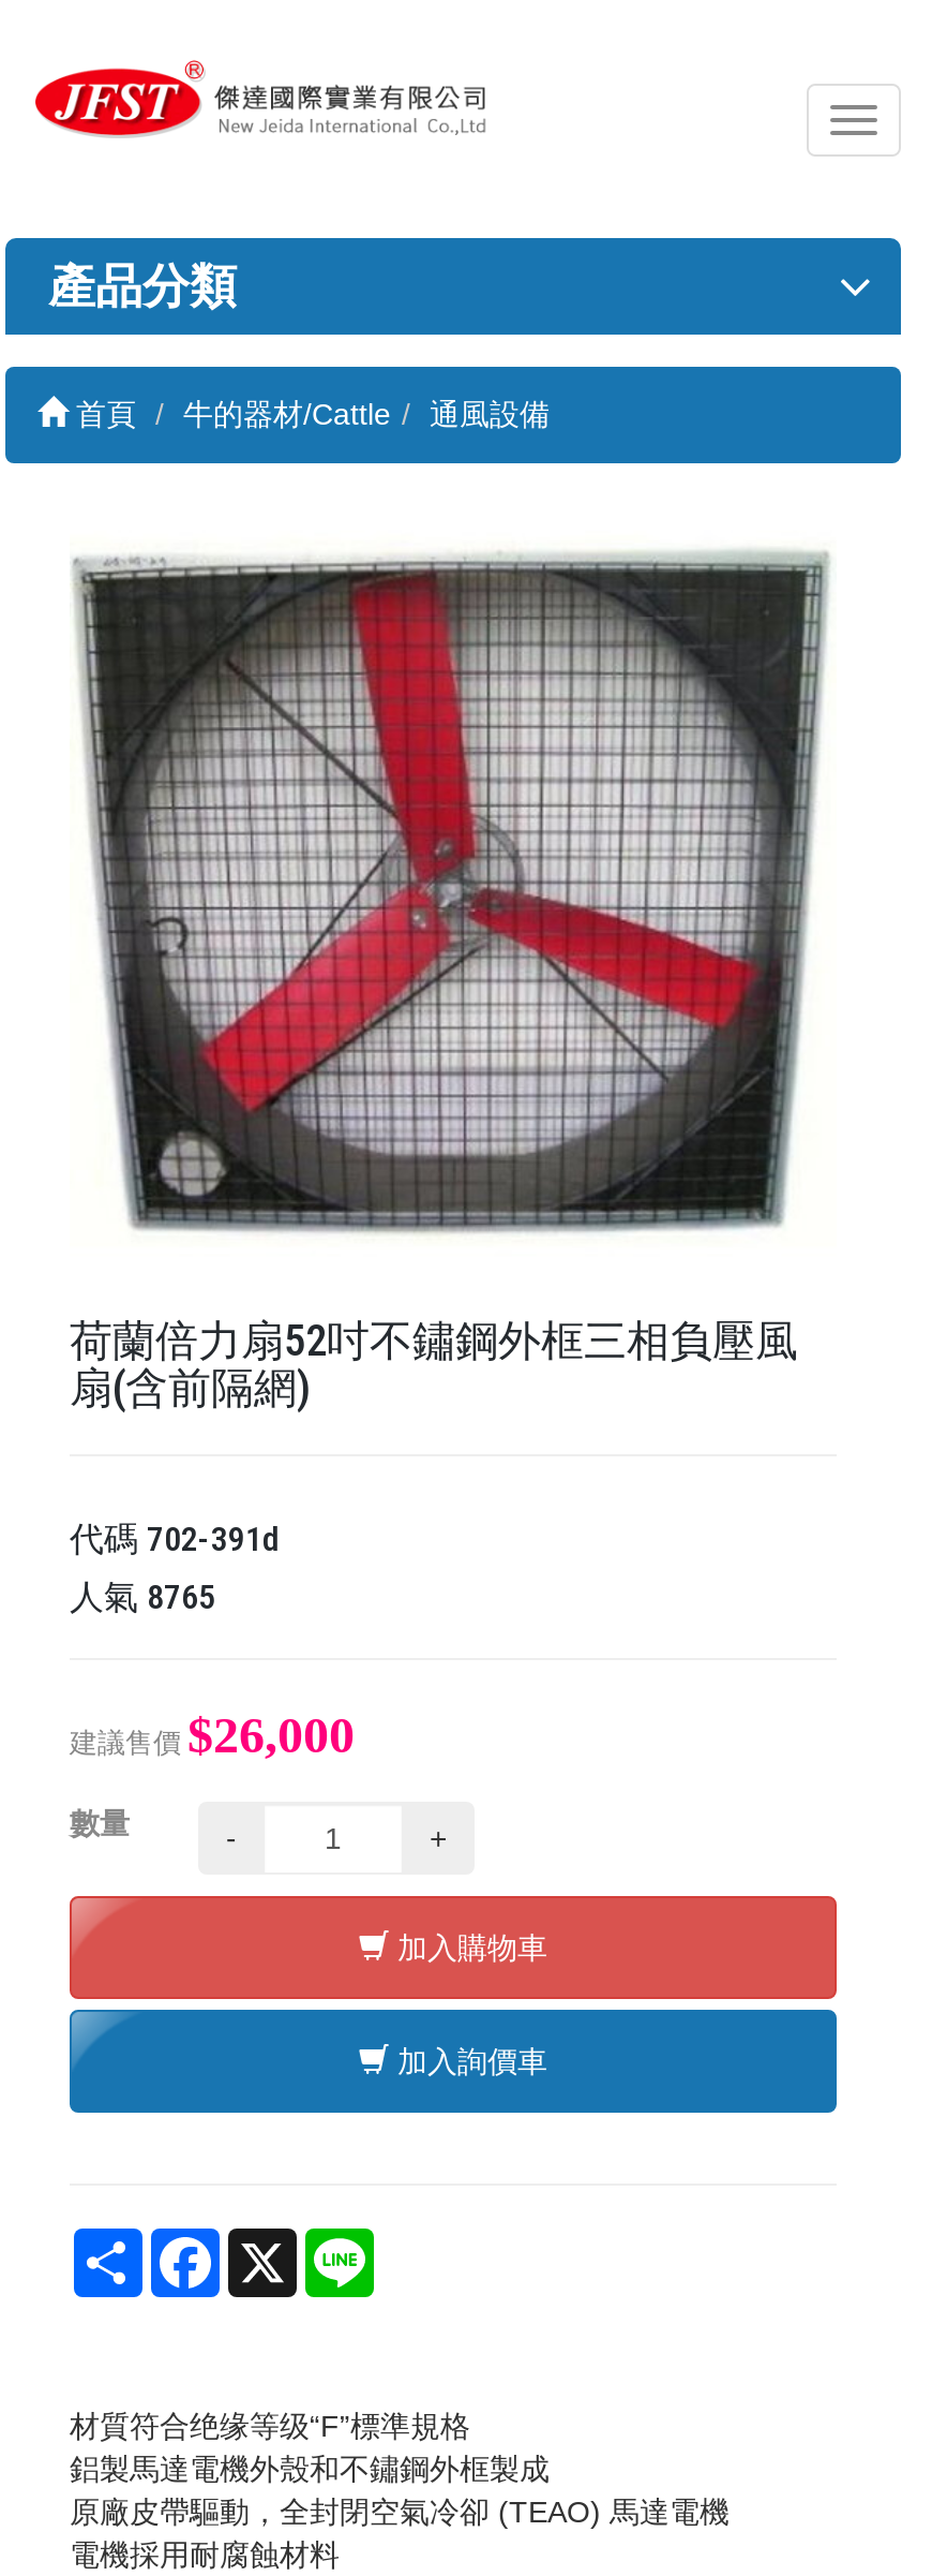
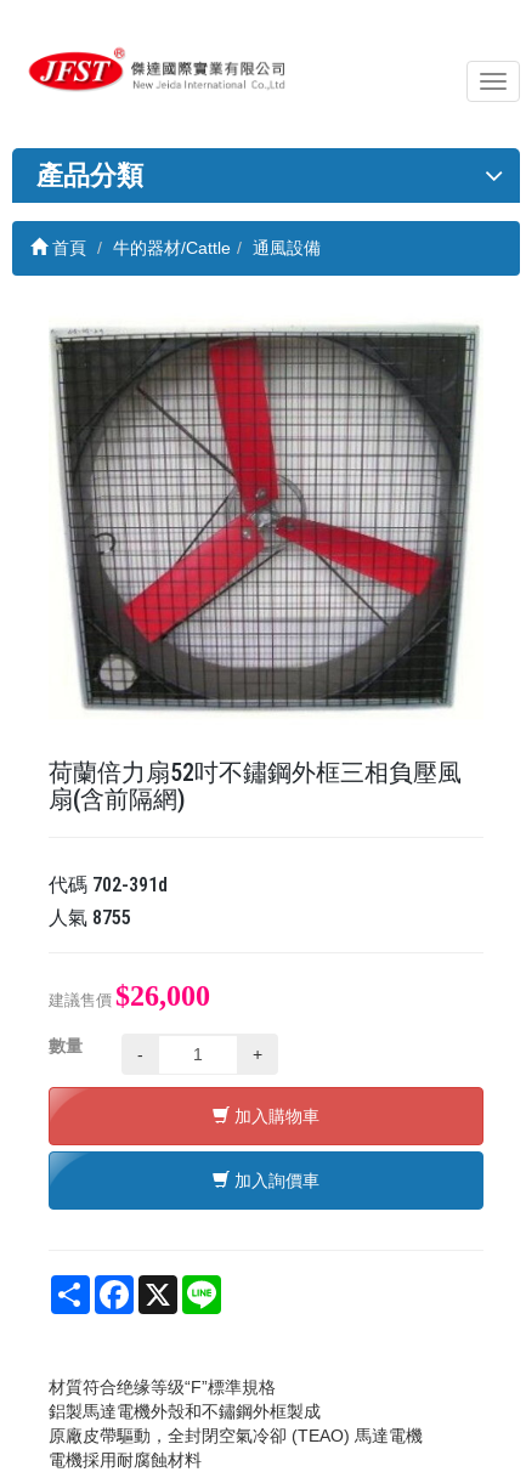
[70,1576,215,1617] 人氣8765 -> [49,906,131,929] 人氣8755

